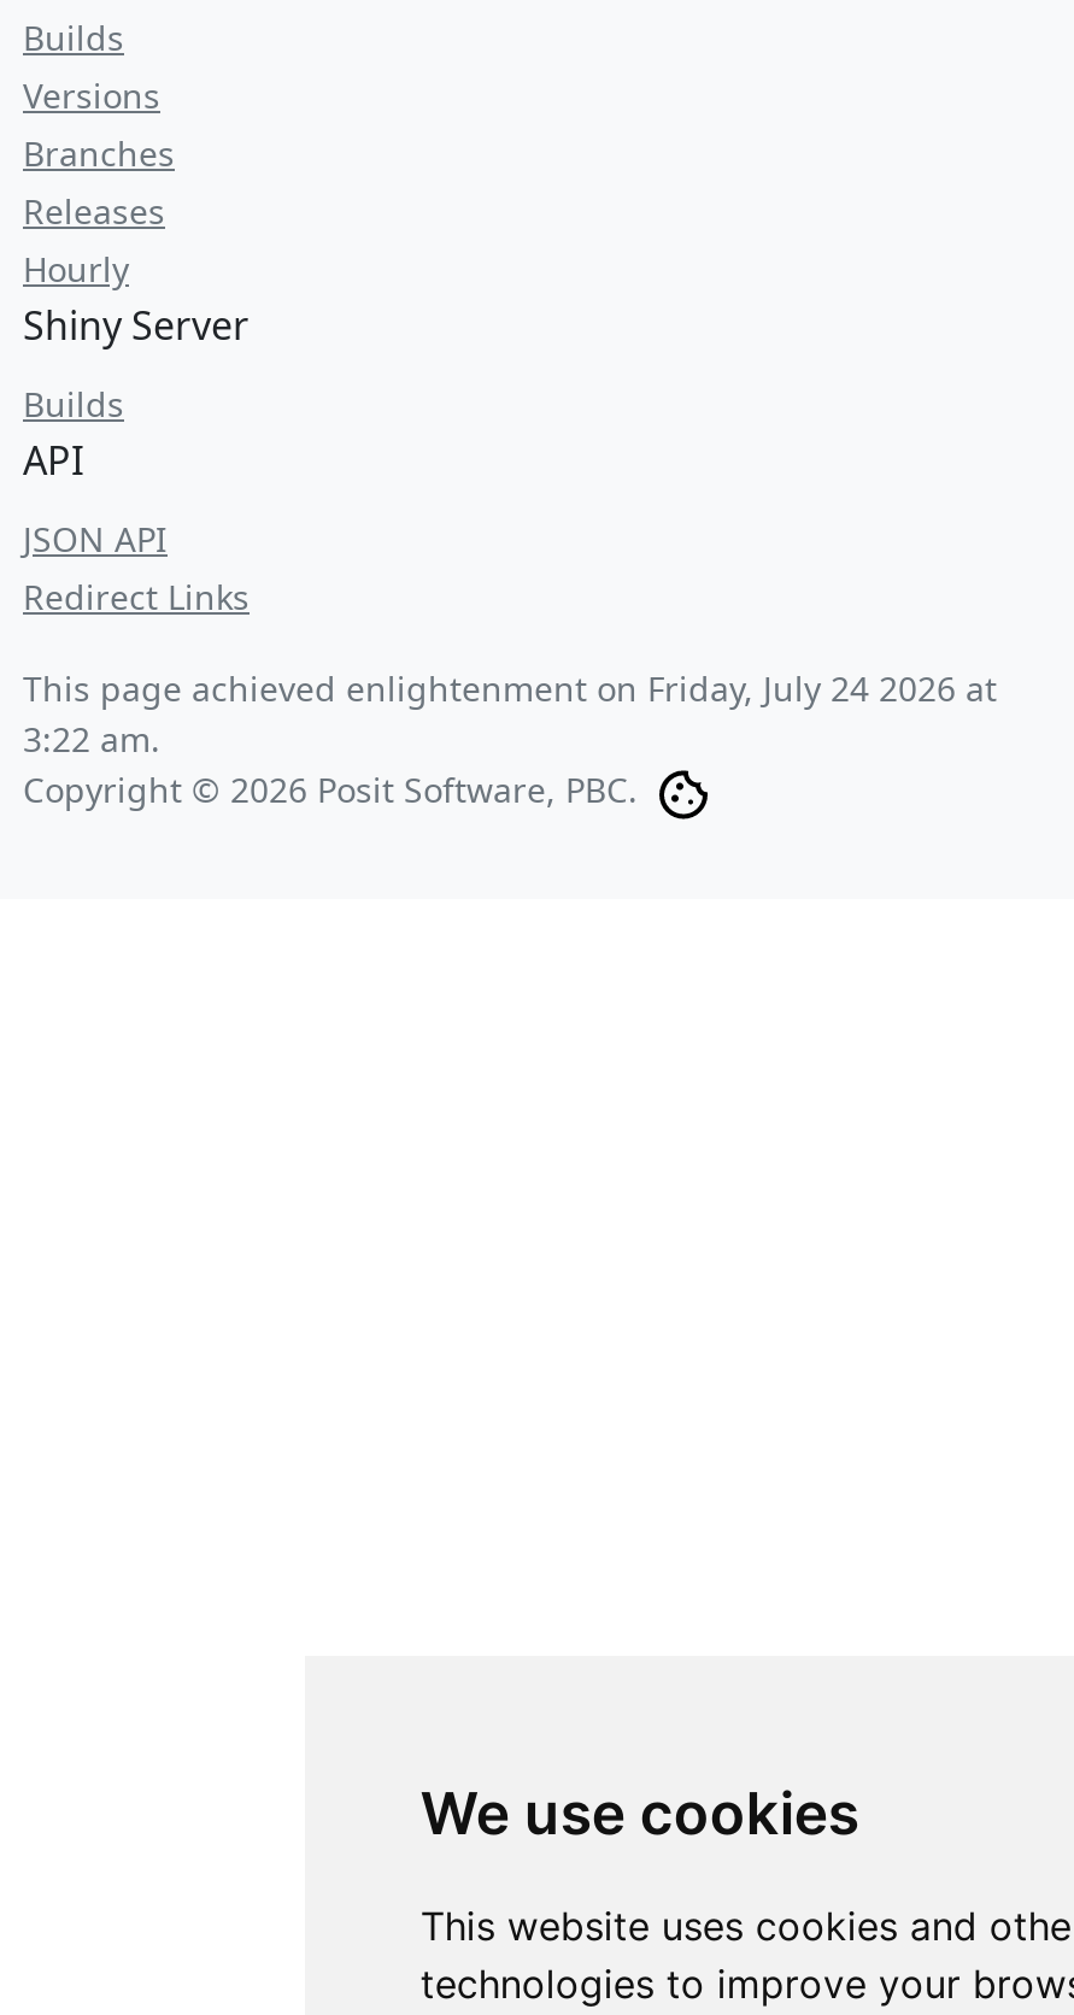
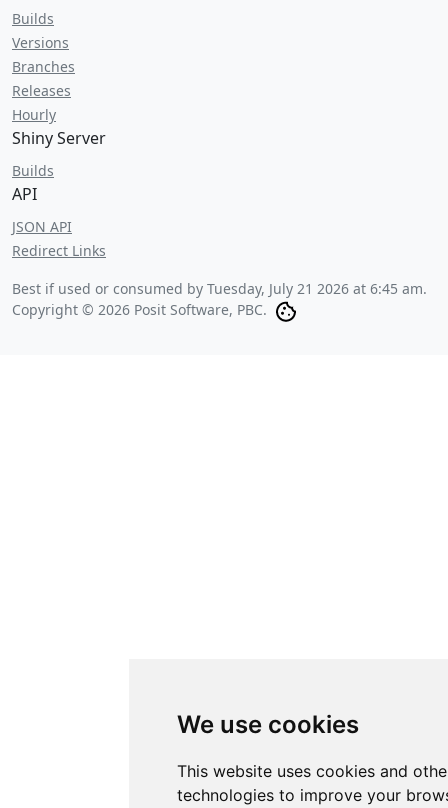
[23,665,997,762] This page achieved enlightenment on Friday, July 24 2026 at | 3:22 am. -> [12,279,427,298] Best if used or consumed by Tuesday, July 21 2026 at 6:45 am.

